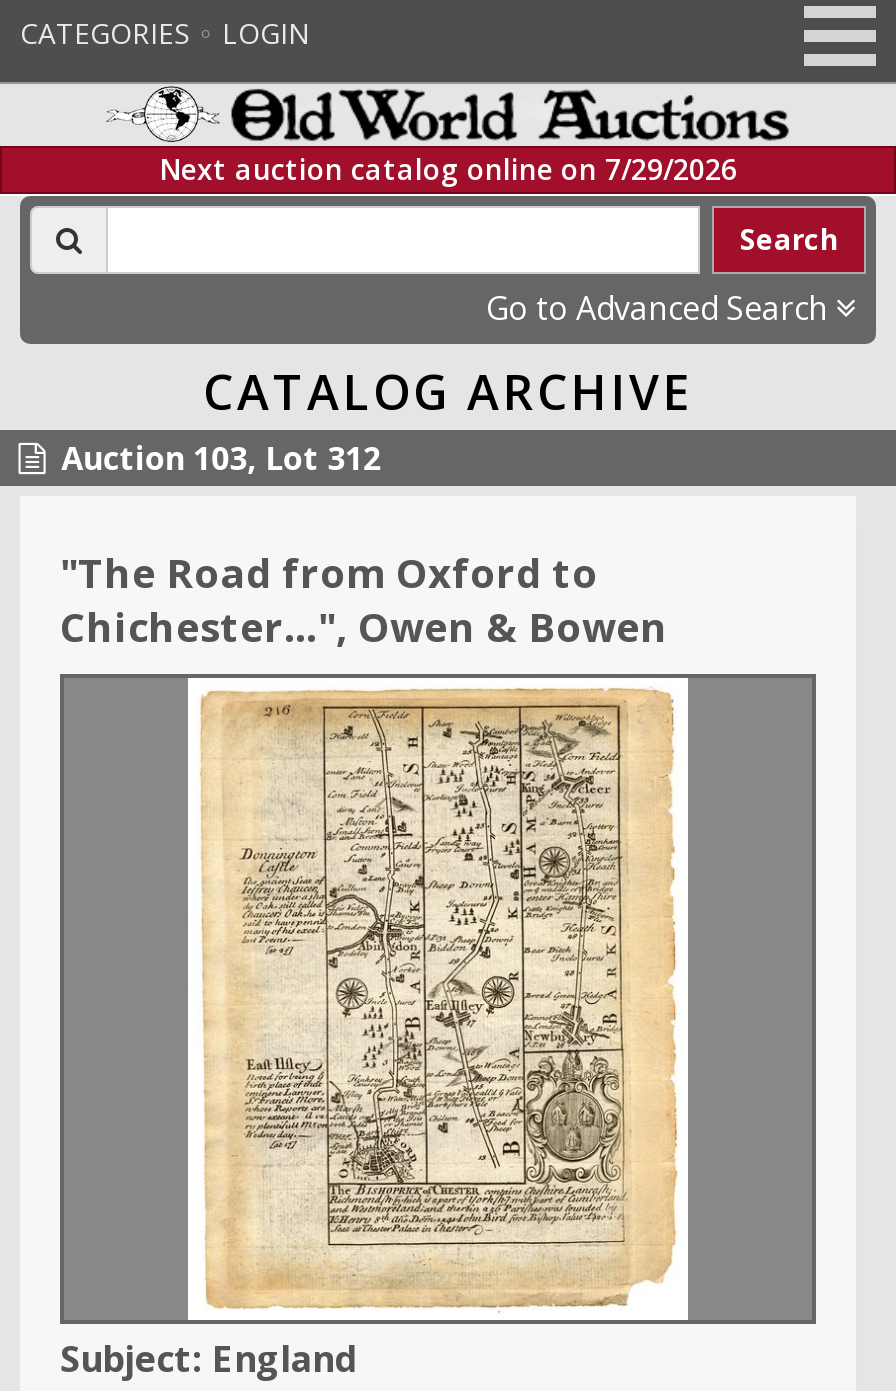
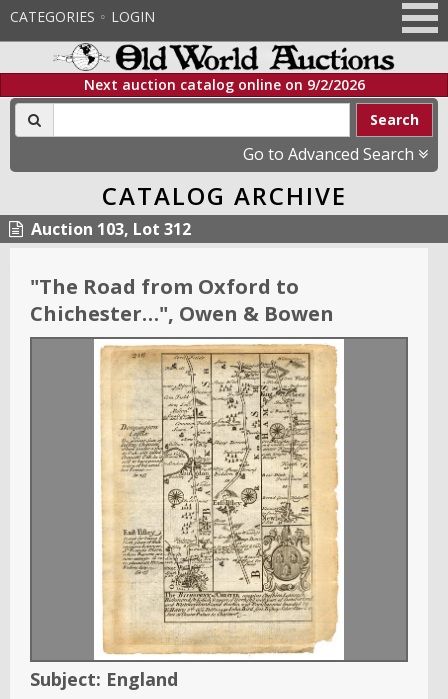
[159,150,737,188] Next auction catalog online on 7/29/2026 -> [83,75,364,94] Next auction catalog online on 9/2/2026

